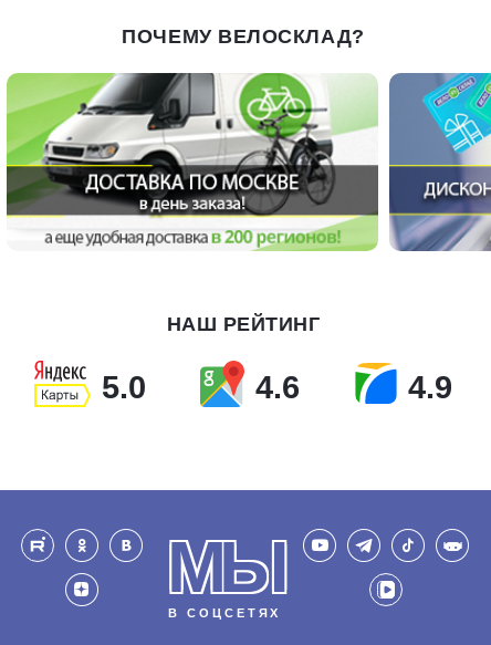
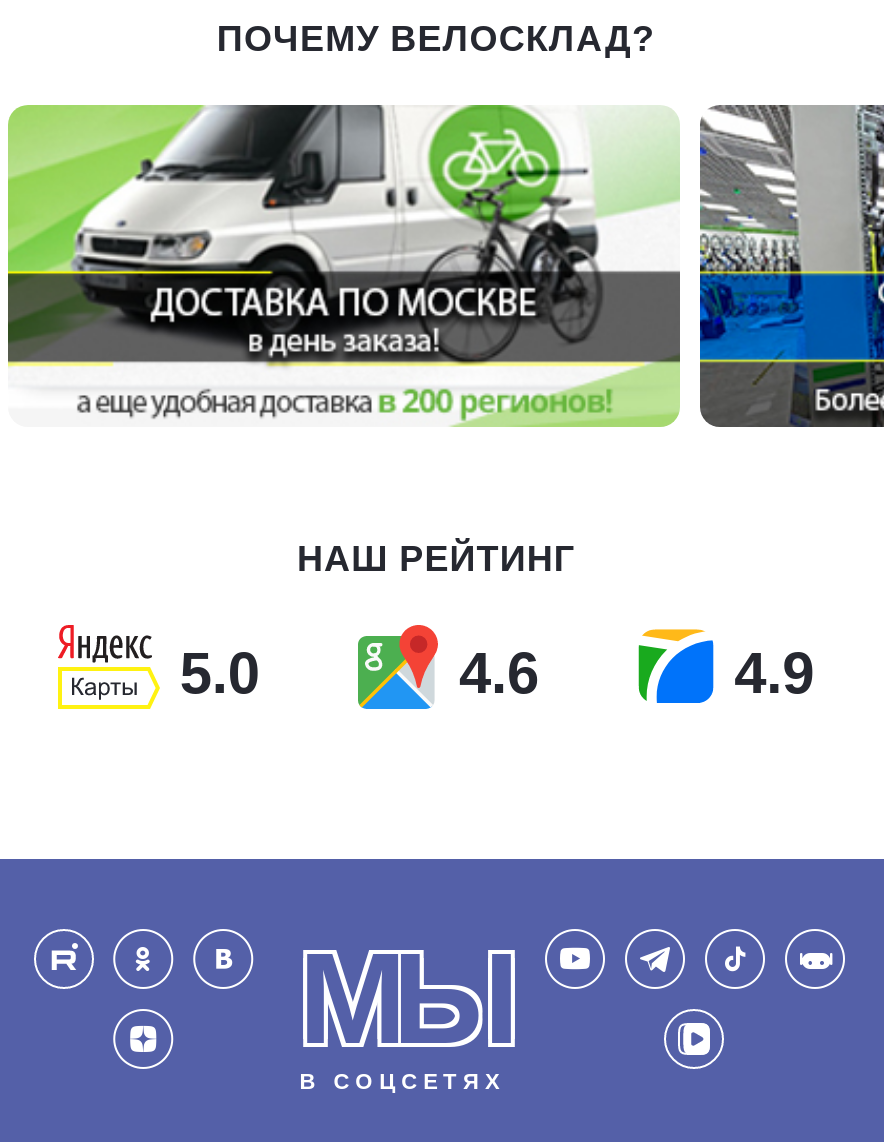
[389,72,488,251] [image] -> [700,103,878,429] [image]

